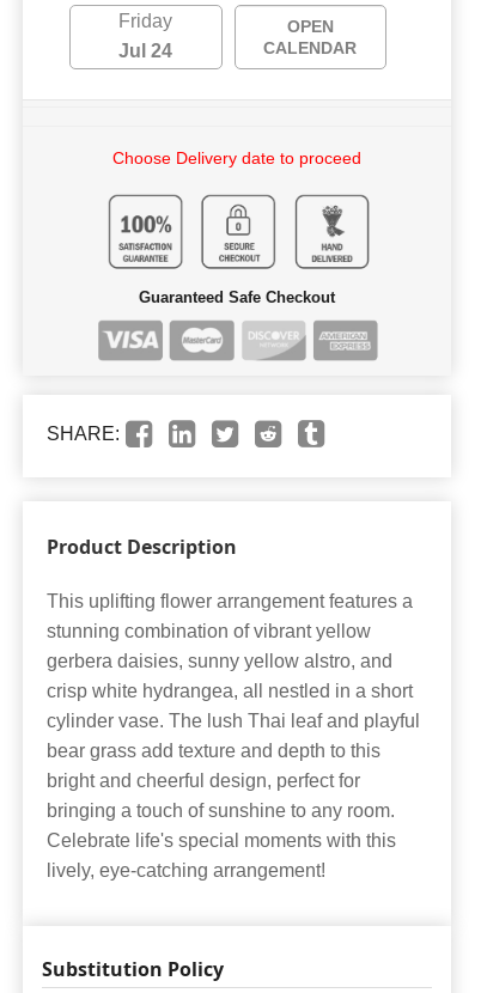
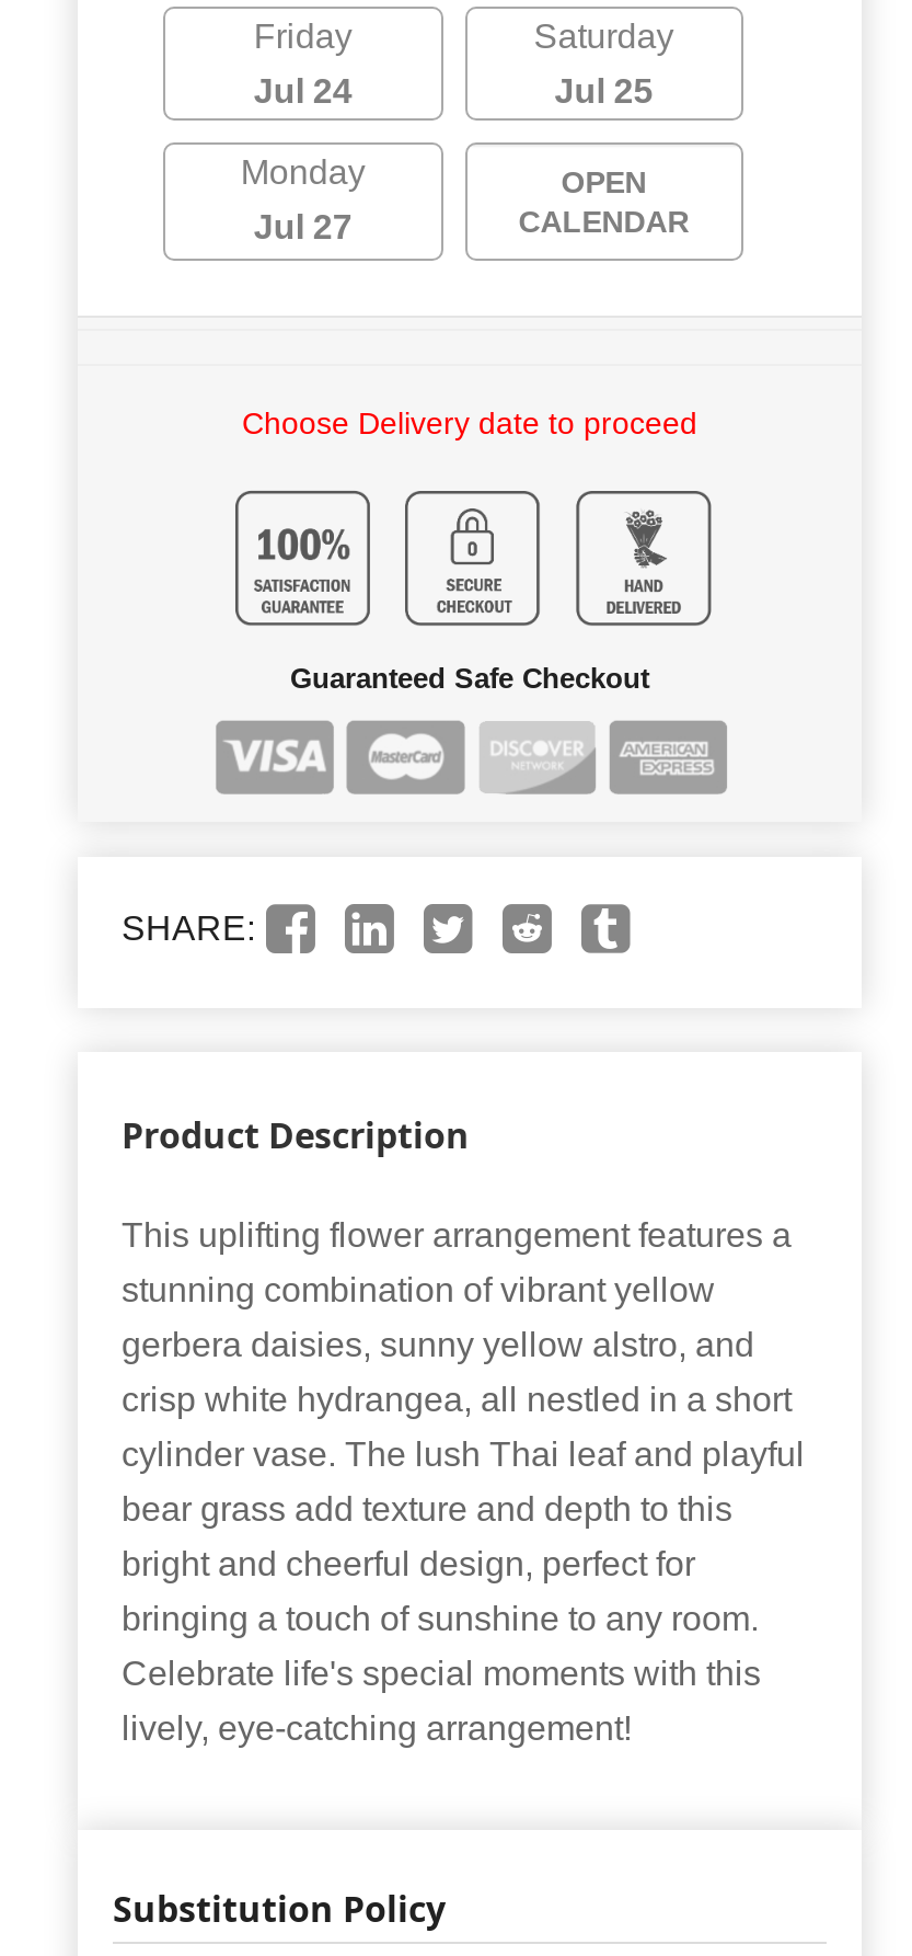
none -> [240,18,674,246] Saturday | Jul 25 | Monday | Jul 27

